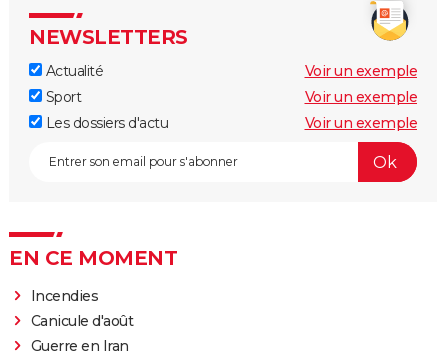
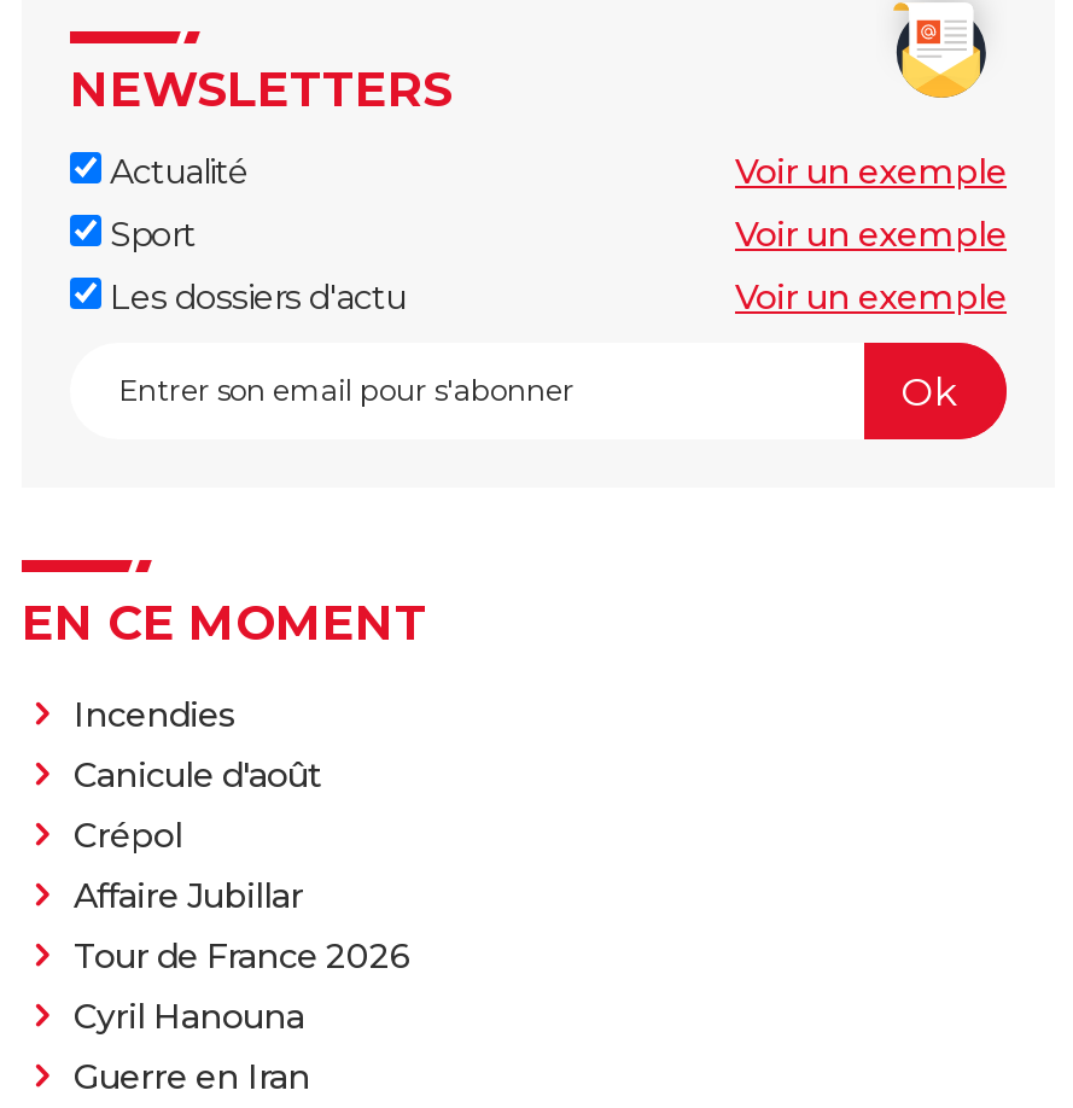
none -> [74,814,410,1039] Crépol | Affaire Jubillar | Tour de France 2026 | Cyril Hanouna

